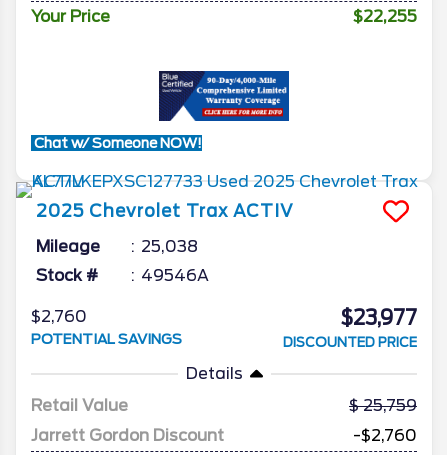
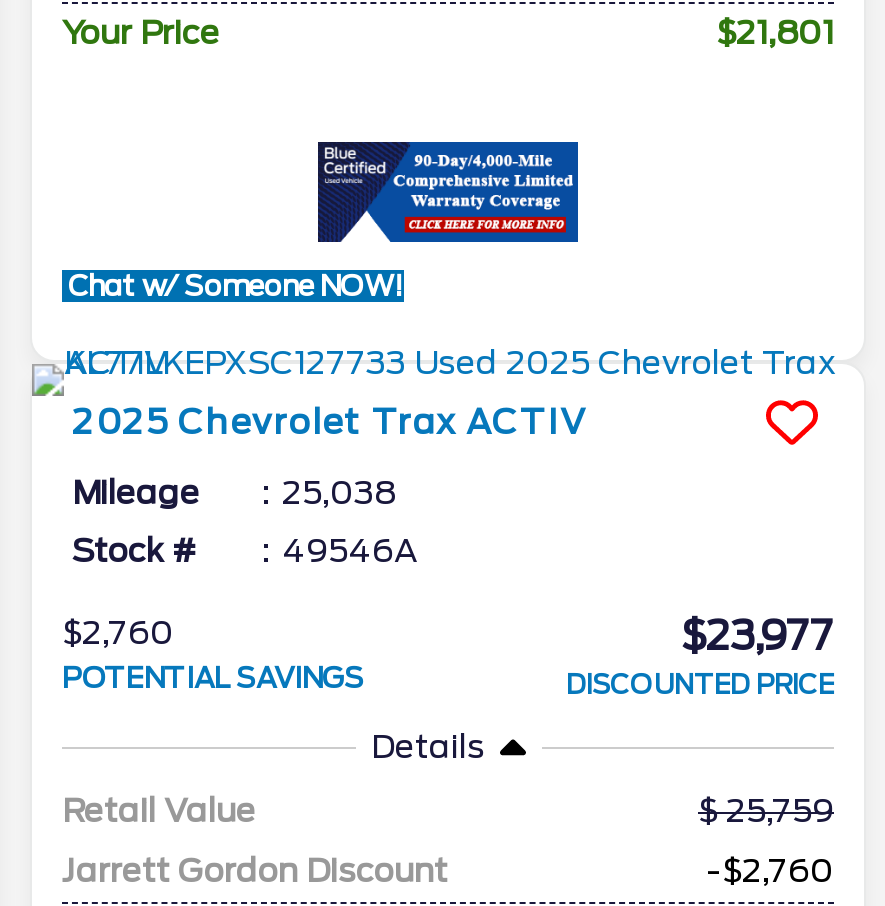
[353,7,417,26] $22,255 -> [716,15,834,53] $21,801

